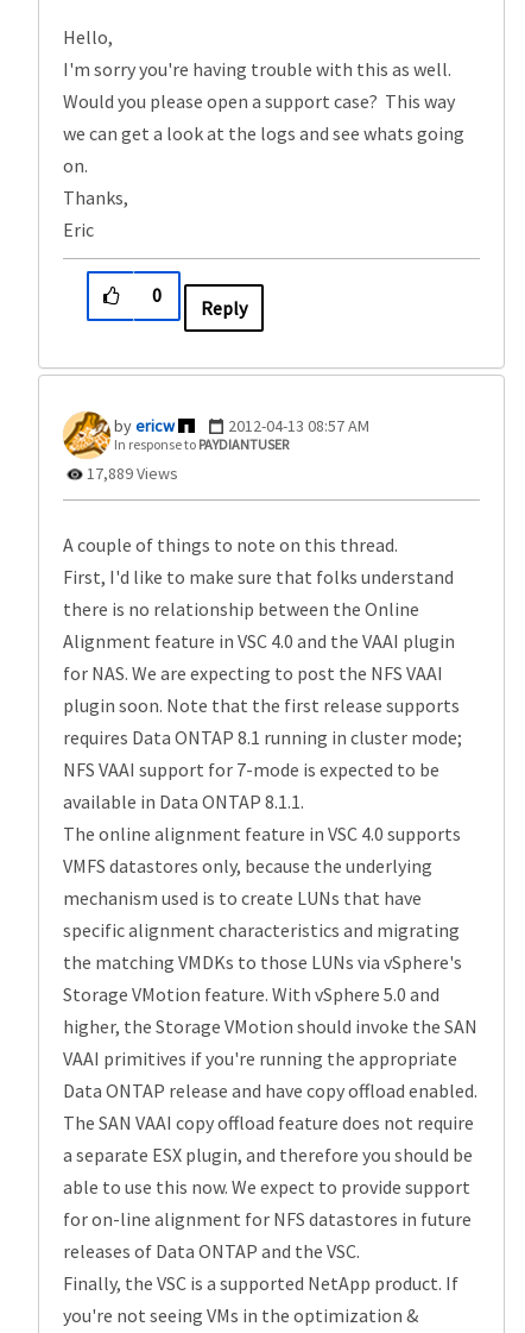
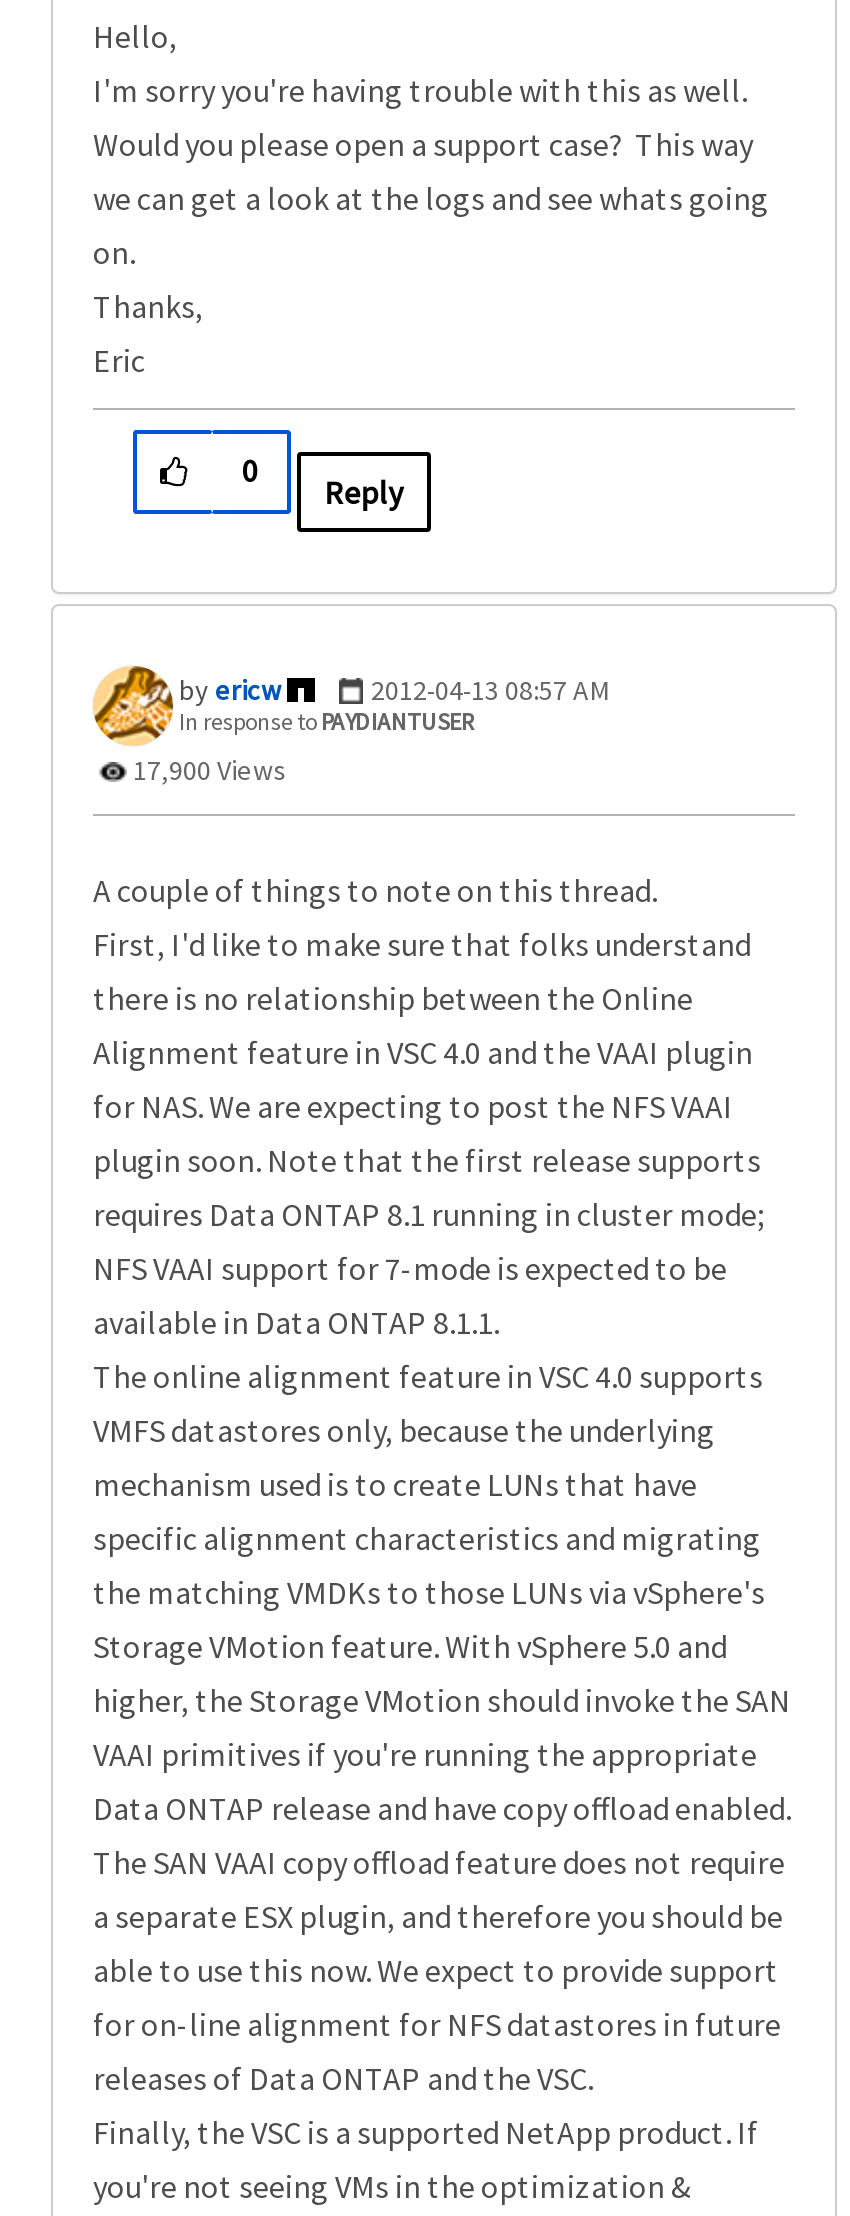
[83,463,178,484] 17,889 Views -> [127,752,287,788] 17,900 Views

